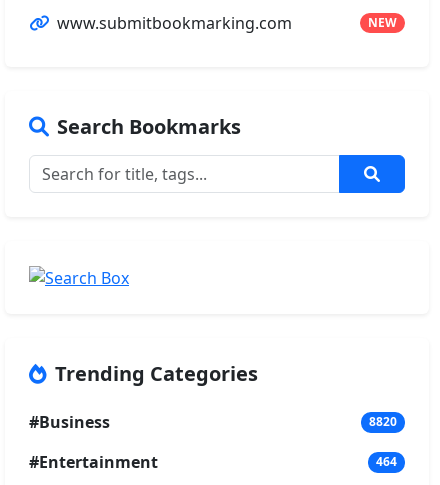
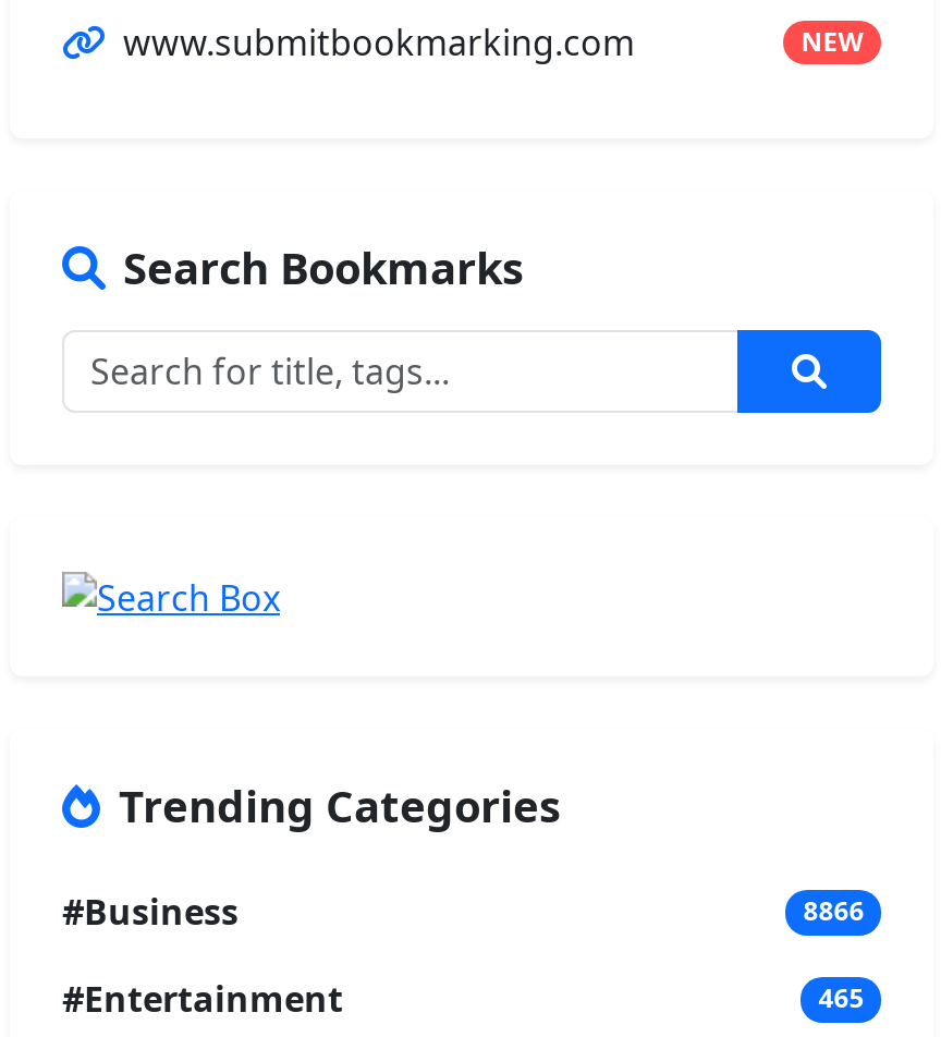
[369,413,397,430] 8820 -> [803,893,864,930] 8866
[376,453,397,470] 464 -> [818,980,864,1017] 465

